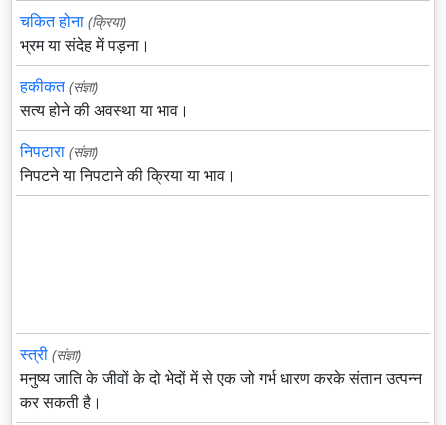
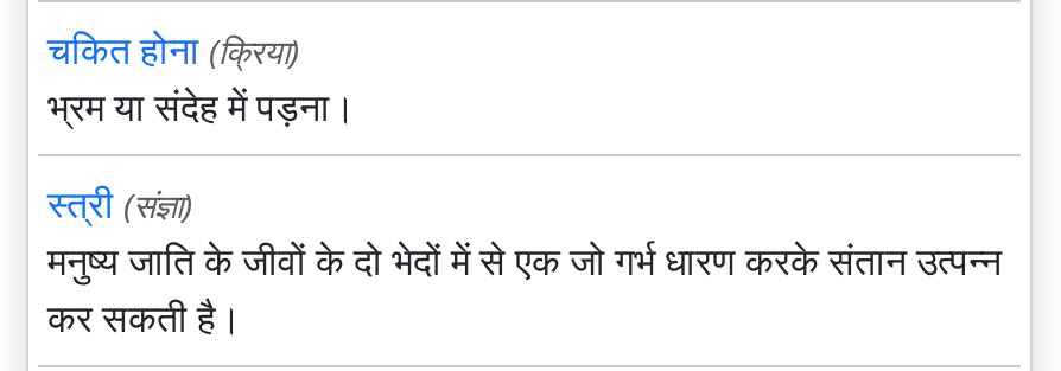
[20,75,236,186] हकीकत (संज्ञा) | सत्य होने की अवस्था या भाव। | निपटारा (संज्ञा) | निपटने या निपटाने की क्रिया या भाव। -> none

